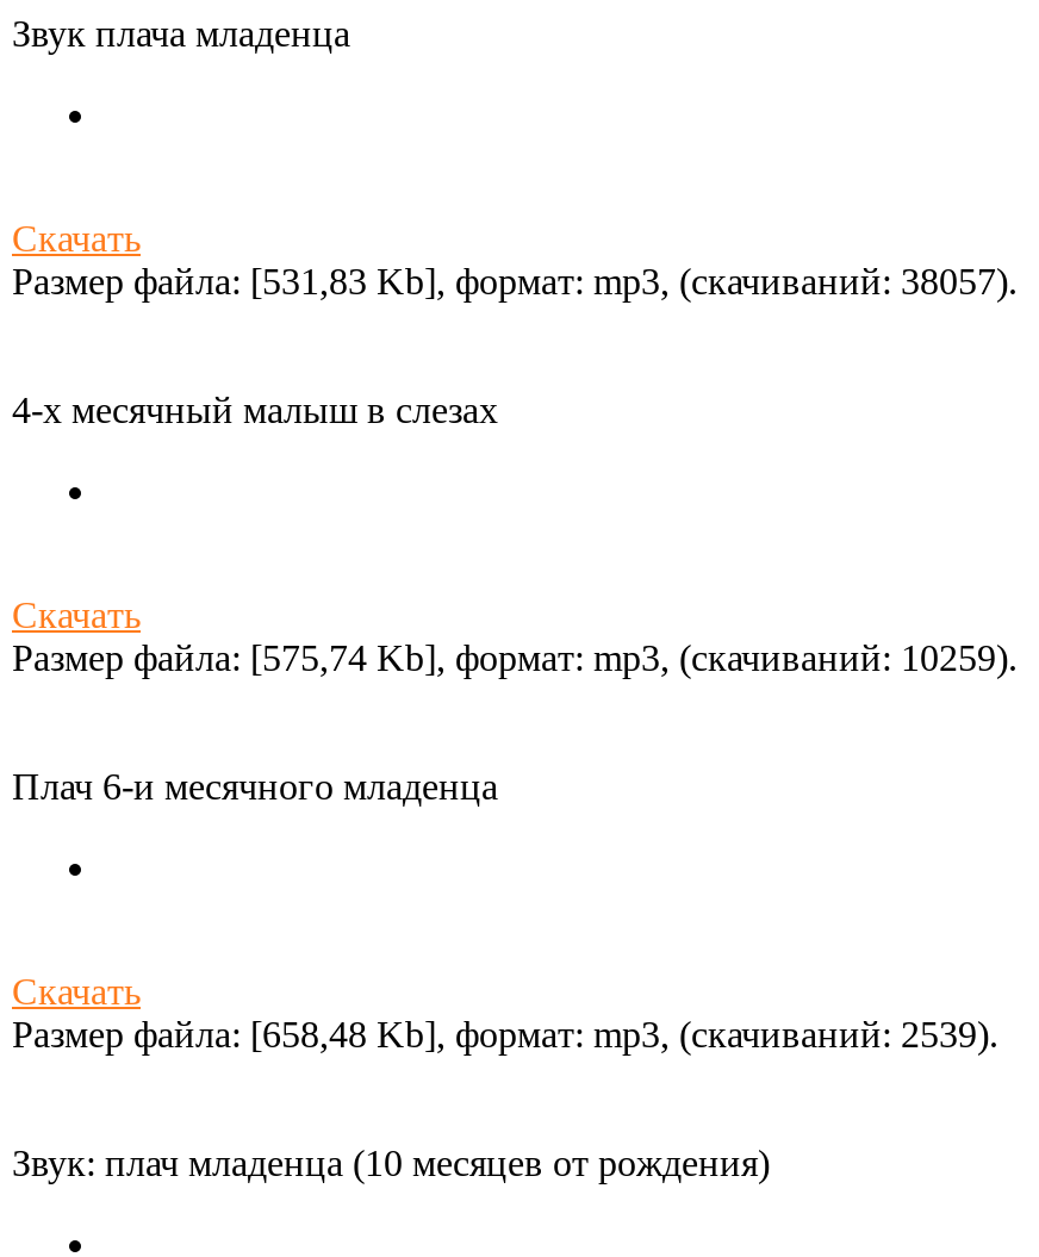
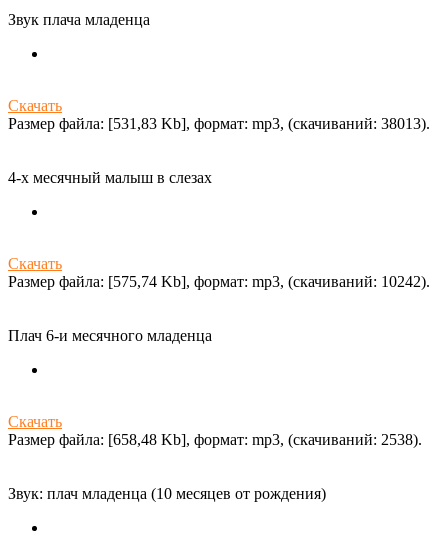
[12,261,1018,301] Размер файла: [531,83 Kb], формат: mp3, (cкачиваний: 38057). -> [8,115,430,132] Размер файла: [531,83 Kb], формат: mp3, (cкачиваний: 38013).
[12,637,1018,678] Размер файла: [575,74 Kb], формат: mp3, (cкачиваний: 10259). -> [8,273,430,290] Размер файла: [575,74 Kb], формат: mp3, (cкачиваний: 10242).
[12,1014,998,1054] Размер файла: [658,48 Kb], формат: mp3, (cкачиваний: 2539). -> [8,431,422,448] Размер файла: [658,48 Kb], формат: mp3, (cкачиваний: 2538).

